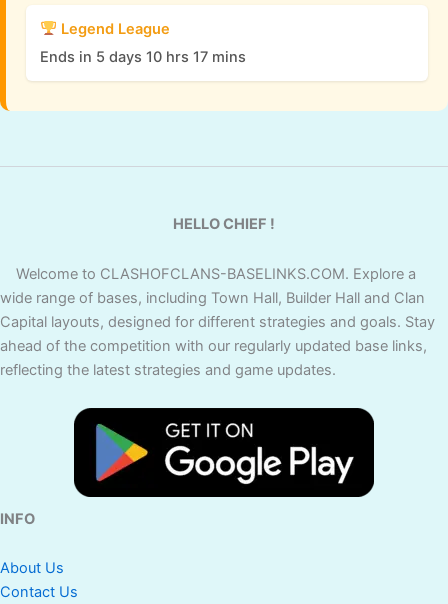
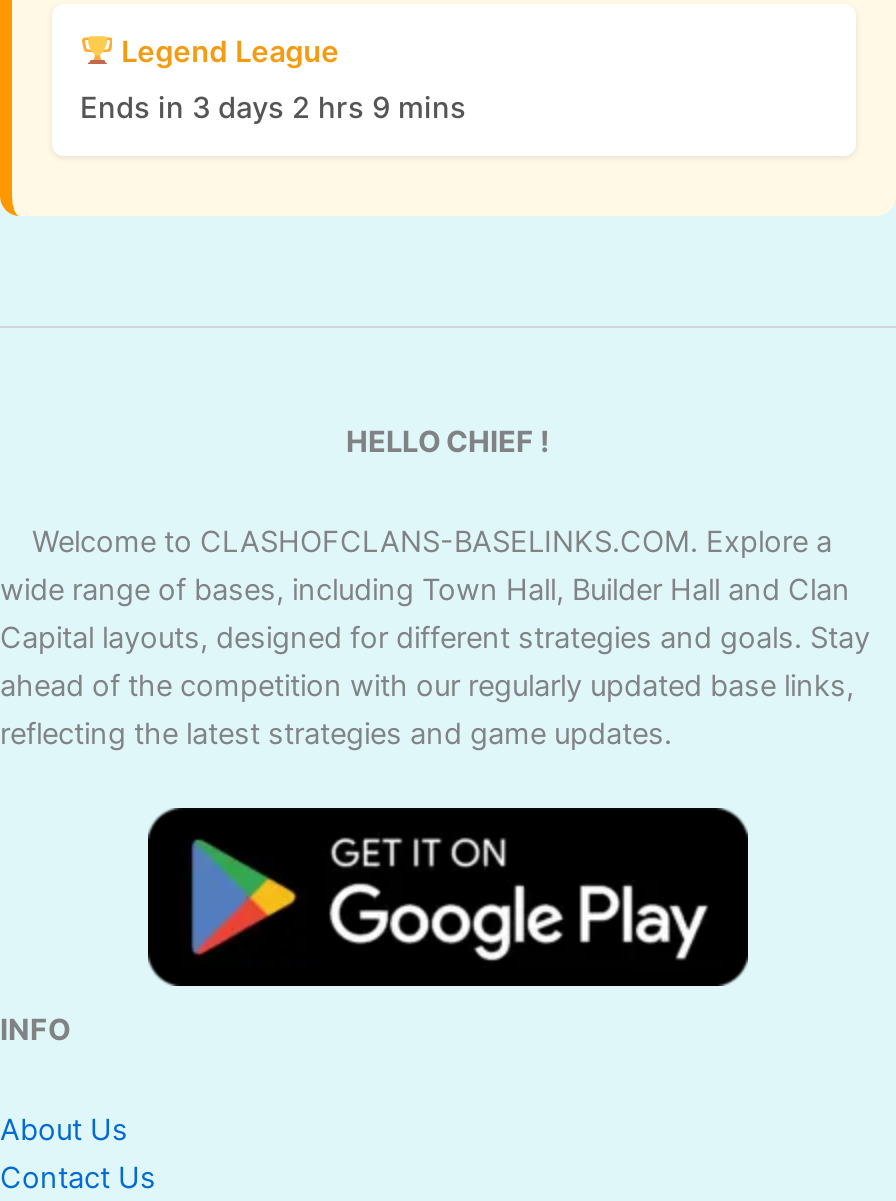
[40,48,246,66] Ends in 5 days 10 hrs 17 mins -> [80,89,466,125] Ends in 3 days 2 hrs 9 mins

